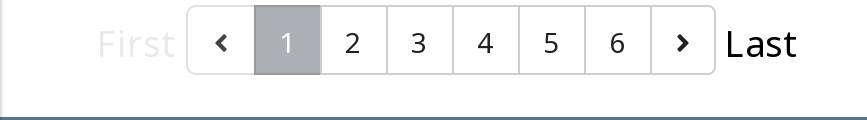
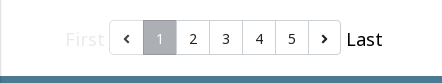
[609,18,625,64] 6 -> none

